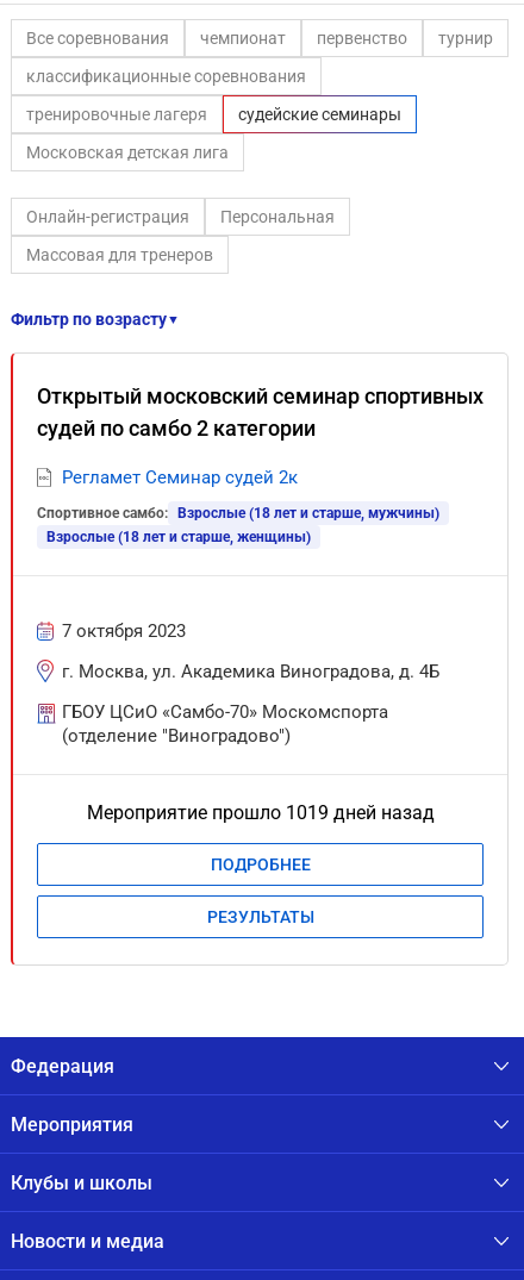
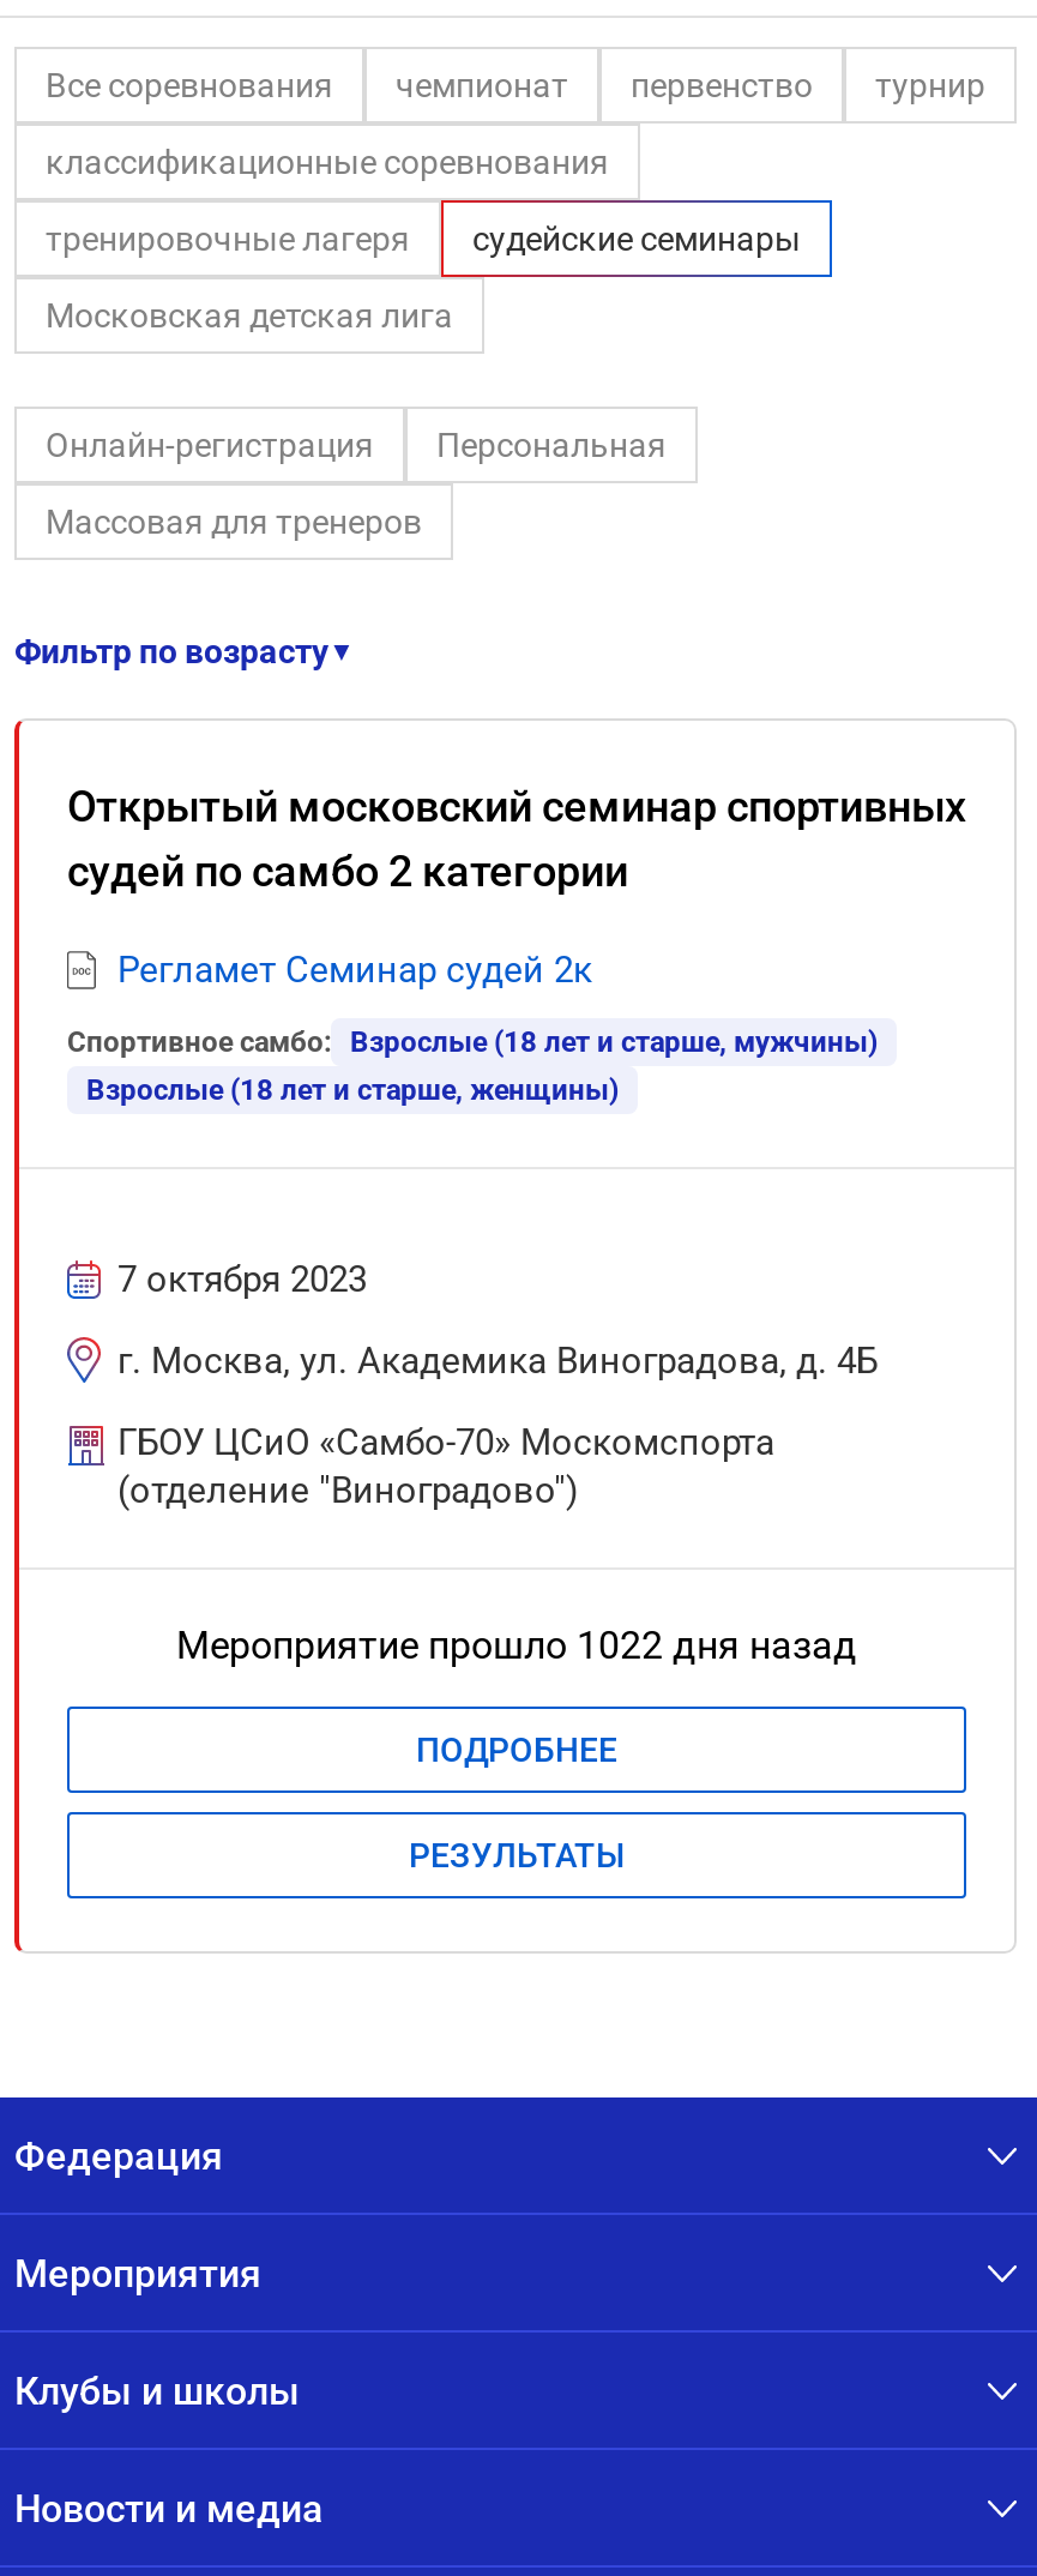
[86,801,434,824] Мероприятие прошло 1019 дней назад -> [176,1623,857,1668] Мероприятие прошло 1022 дня назад

